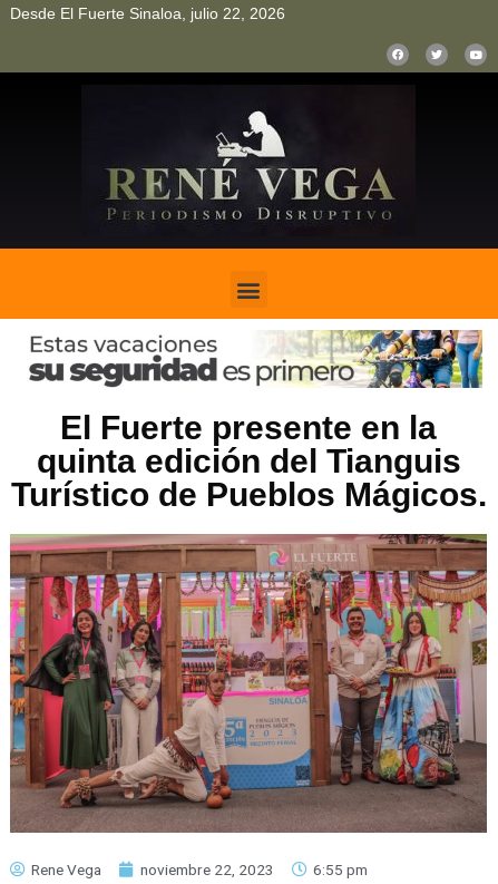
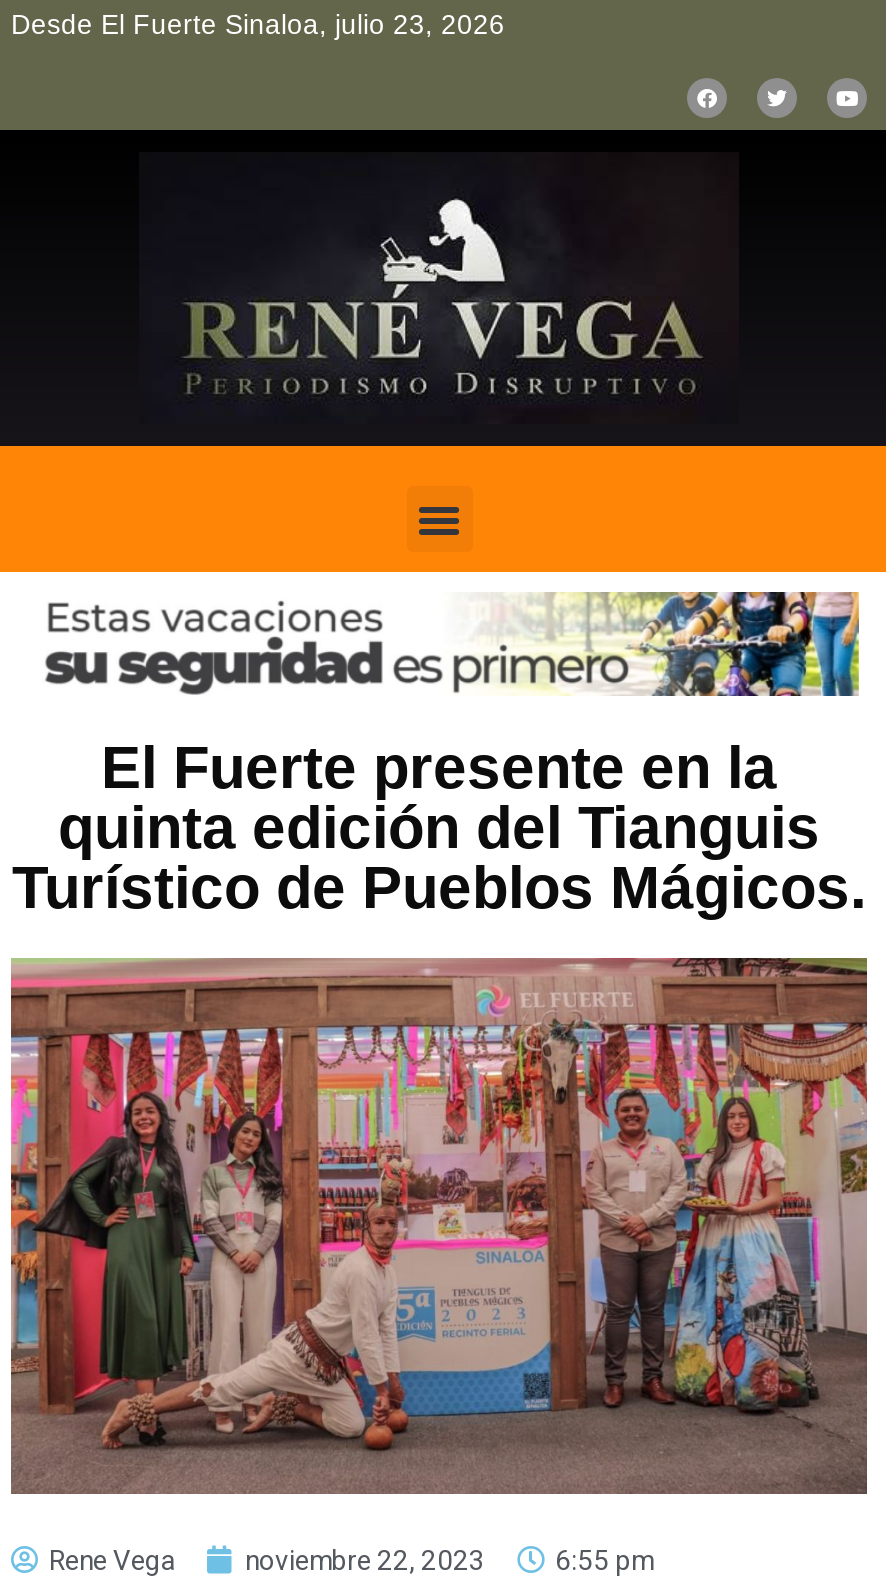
[10,6,285,22] Desde El Fuerte Sinaloa, julio 22, 2026 -> [11,10,505,40] Desde El Fuerte Sinaloa, julio 23, 2026

